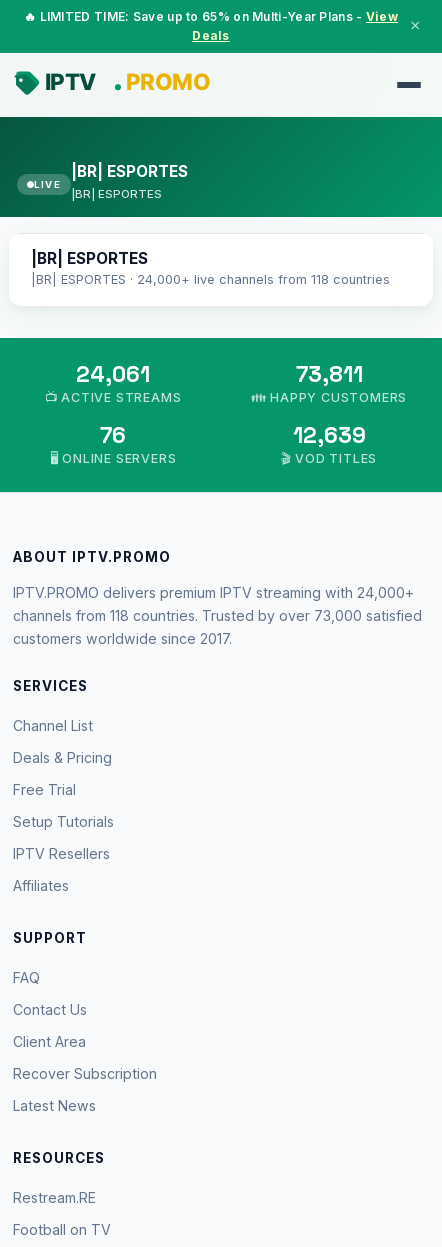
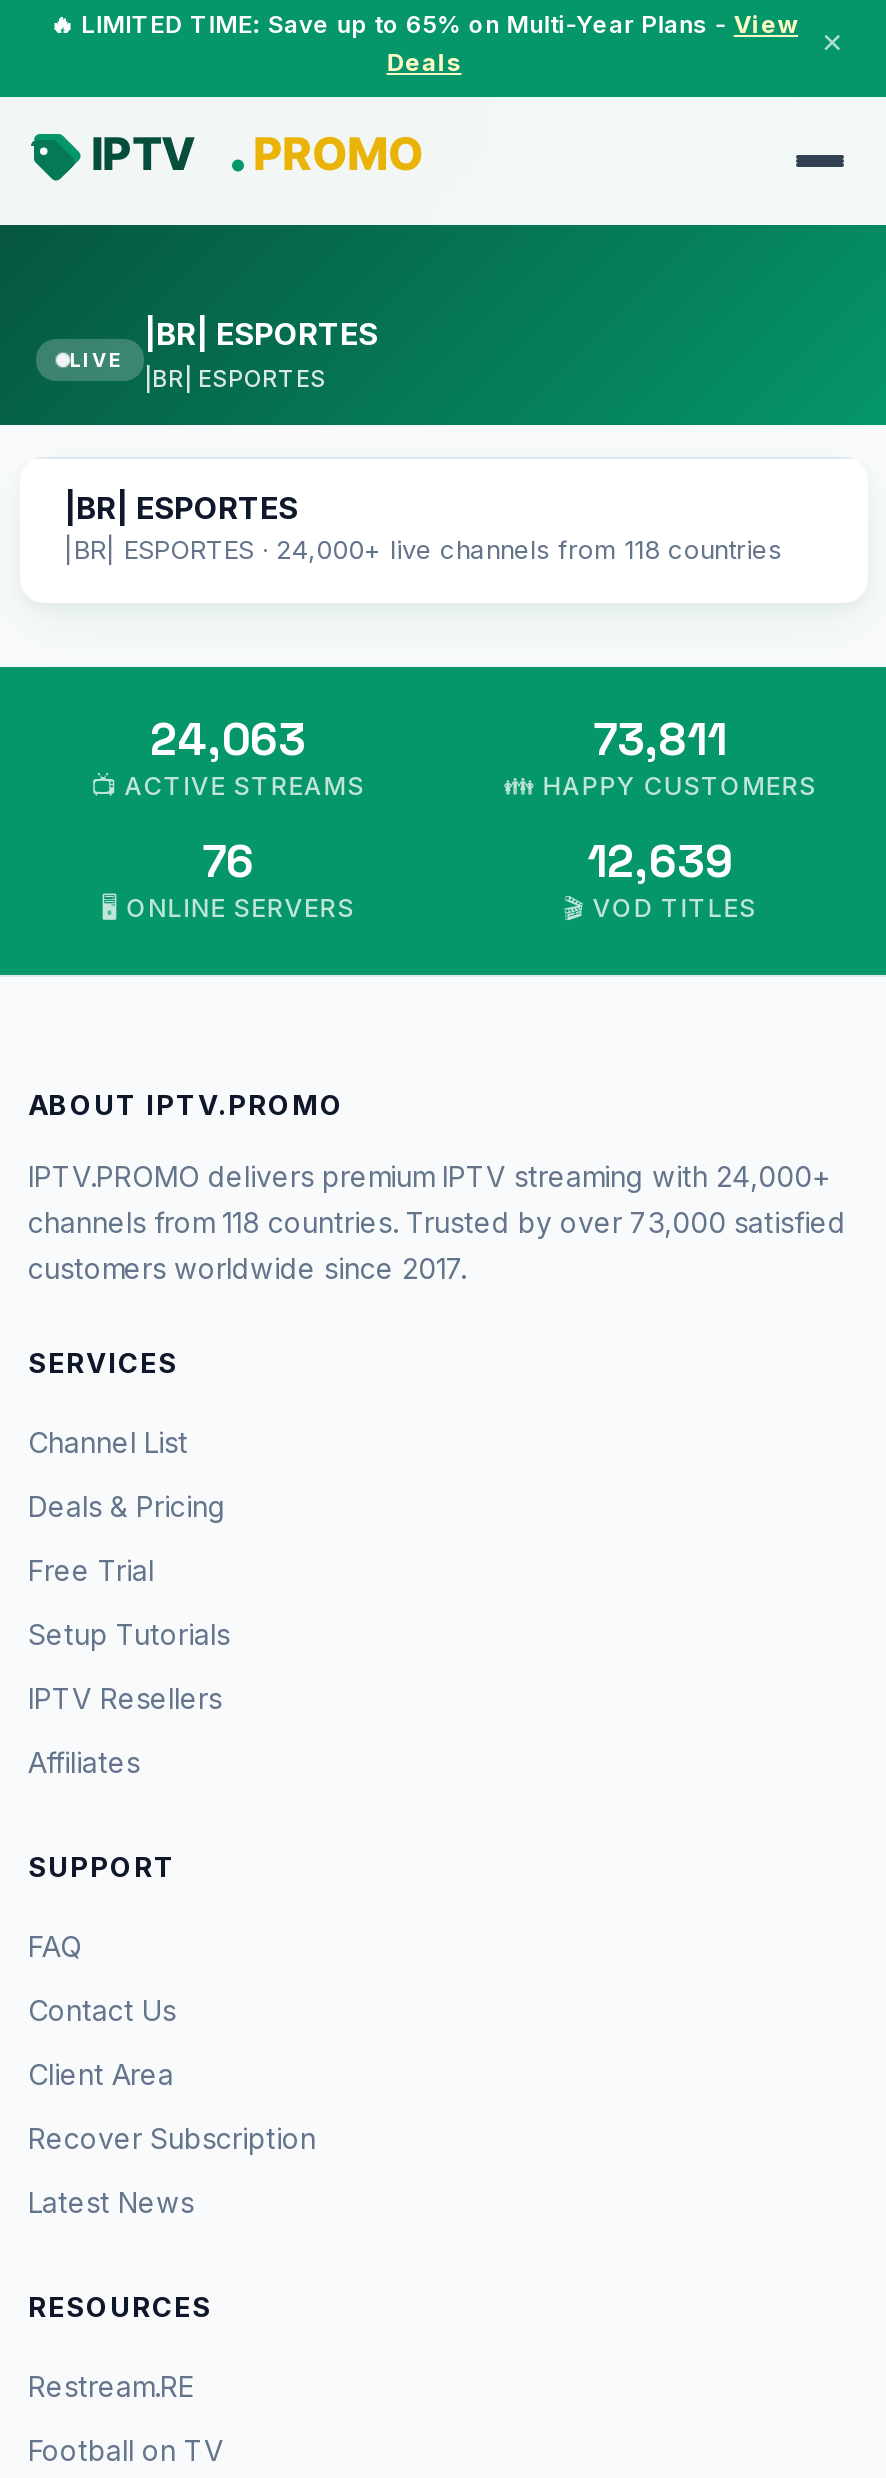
[76,360,150,389] 24,061 -> [150,711,306,769] 24,063

